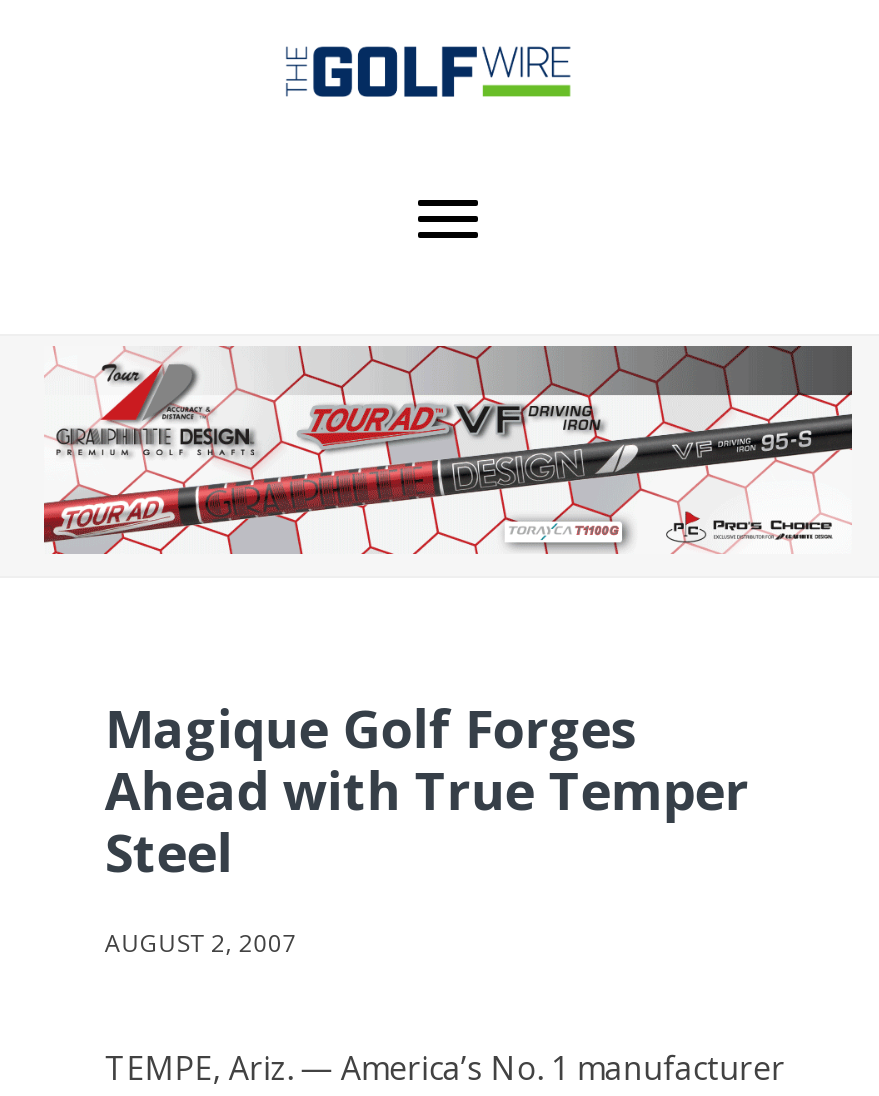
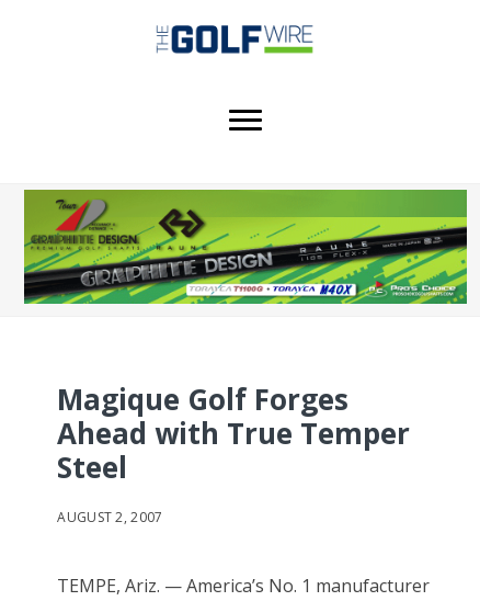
[42,344,854,556] [image] -> [23,189,468,305] [image]

